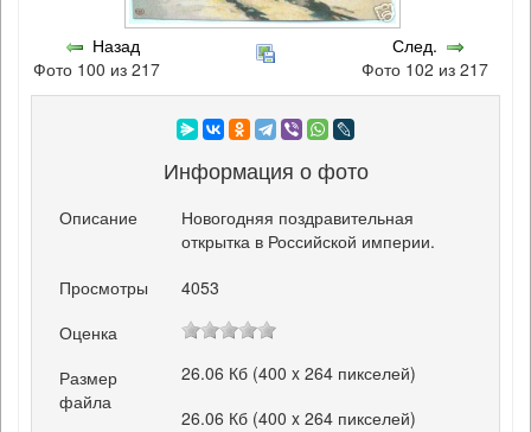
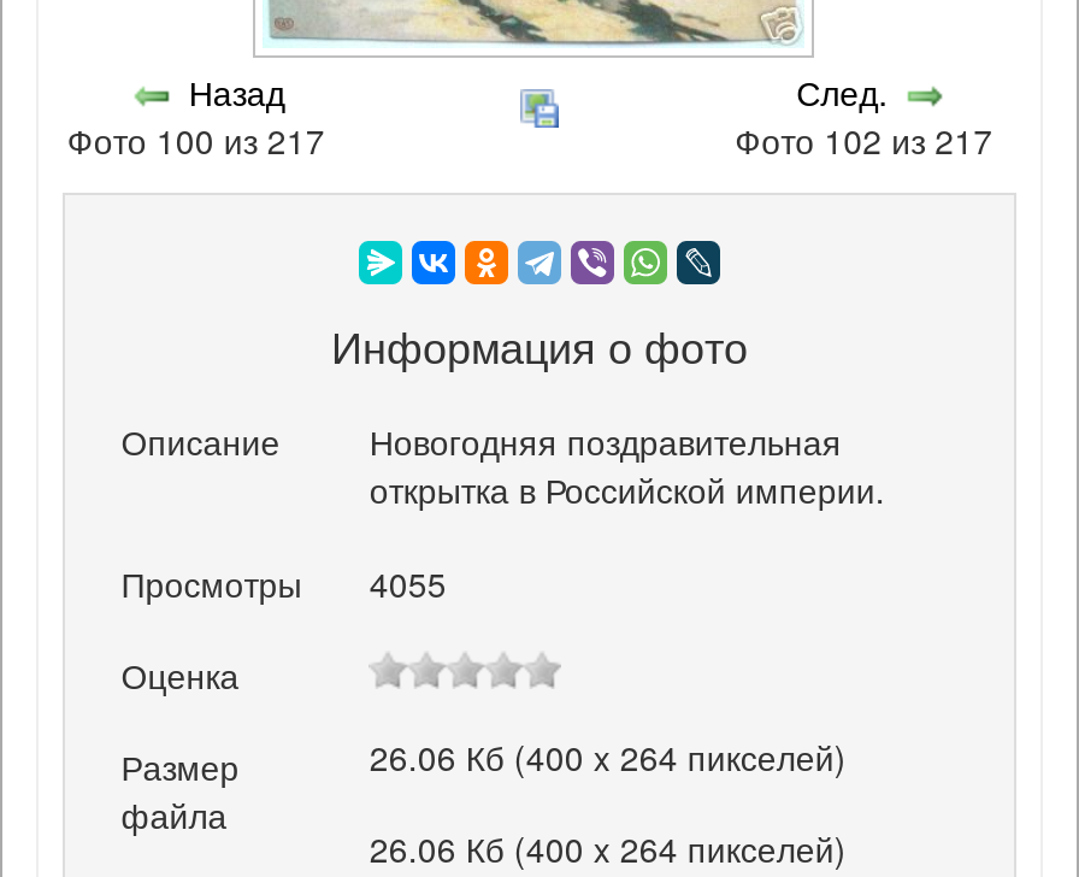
[60,275,220,299] Просмотры 4053 -> [121,558,447,606] Просмотры 4055

